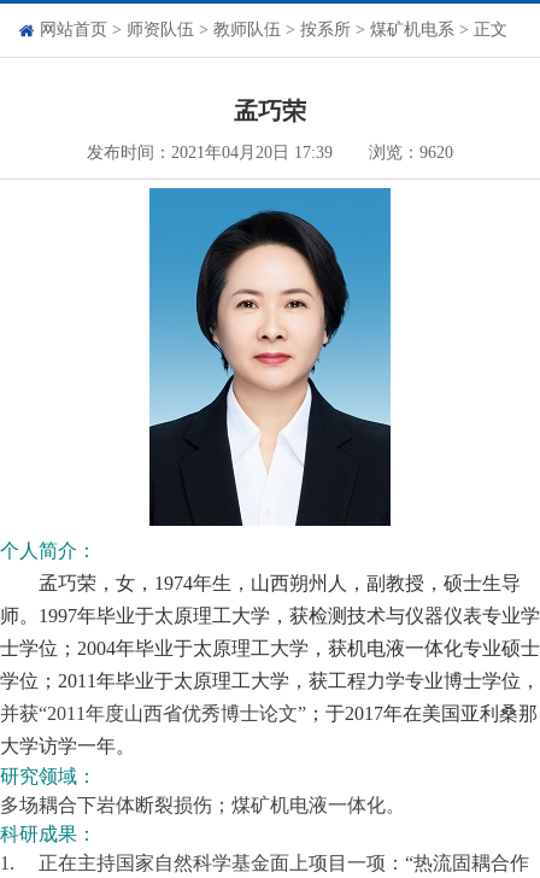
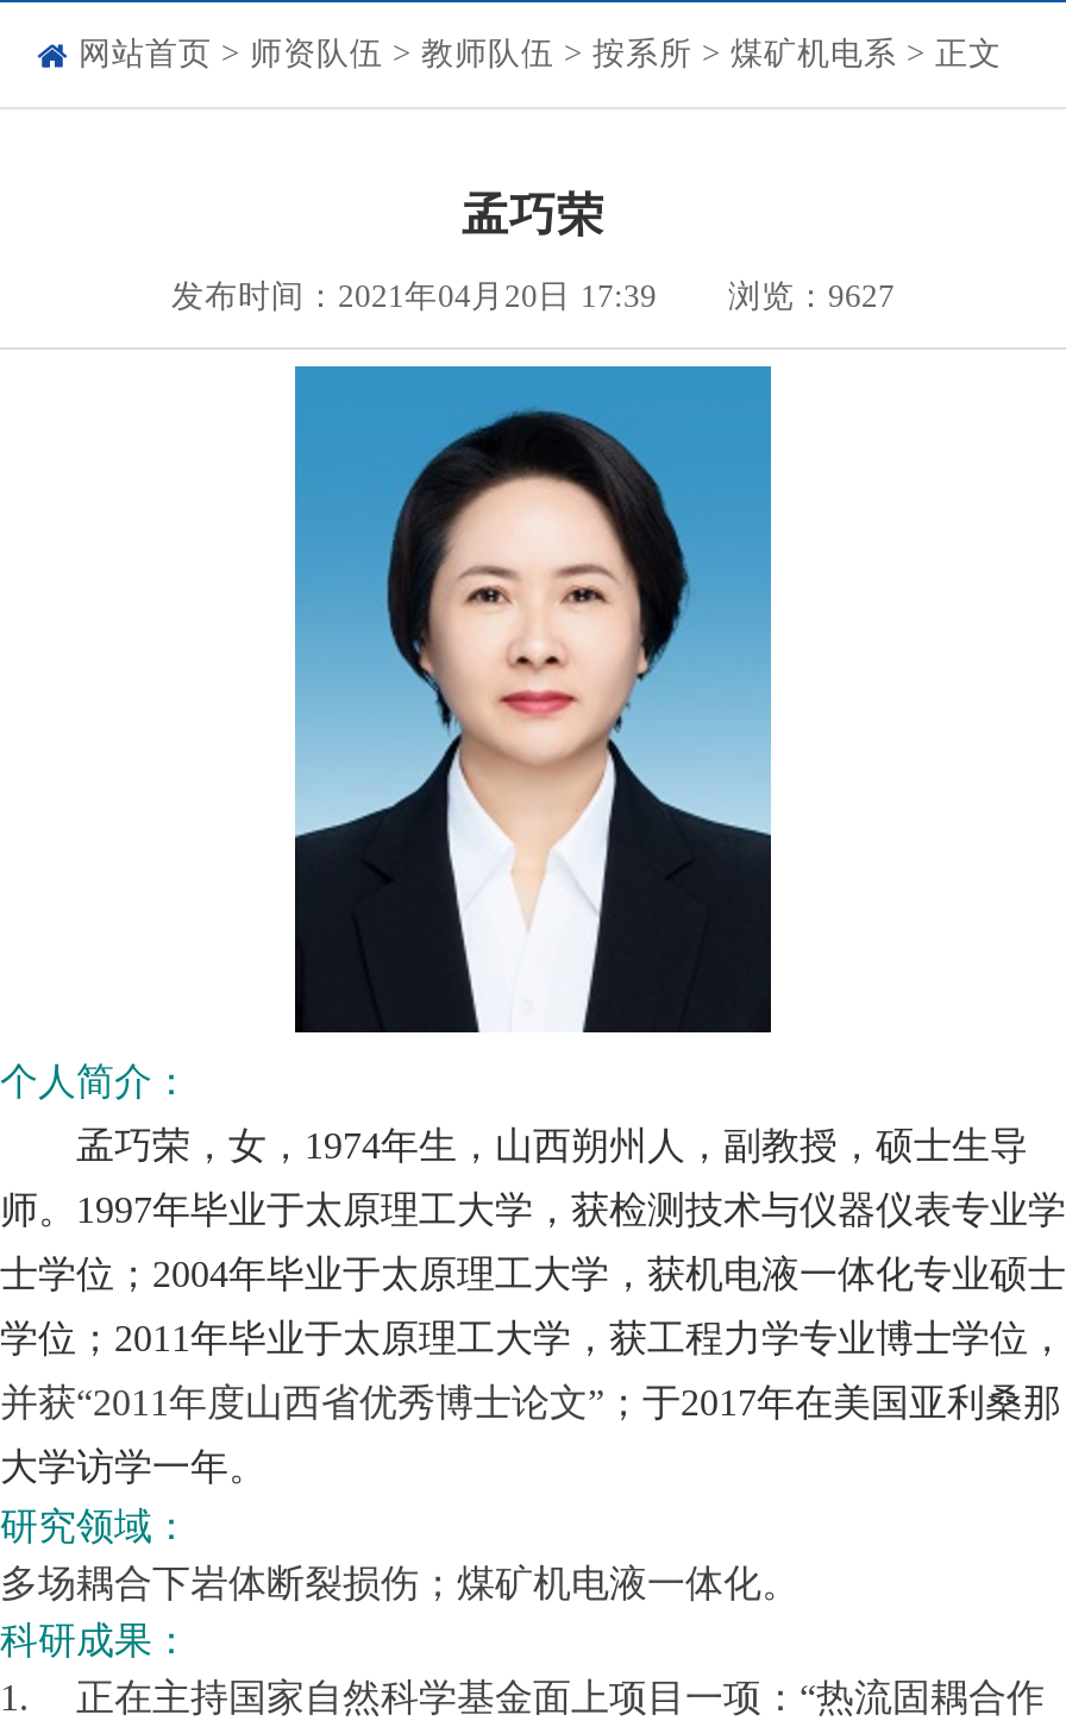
[87,144,453,162] 发布时间：2021年04月20日 17:39 浏览：9620 -> [171,279,895,315] 发布时间：2021年04月20日 17:39 浏览：9627

